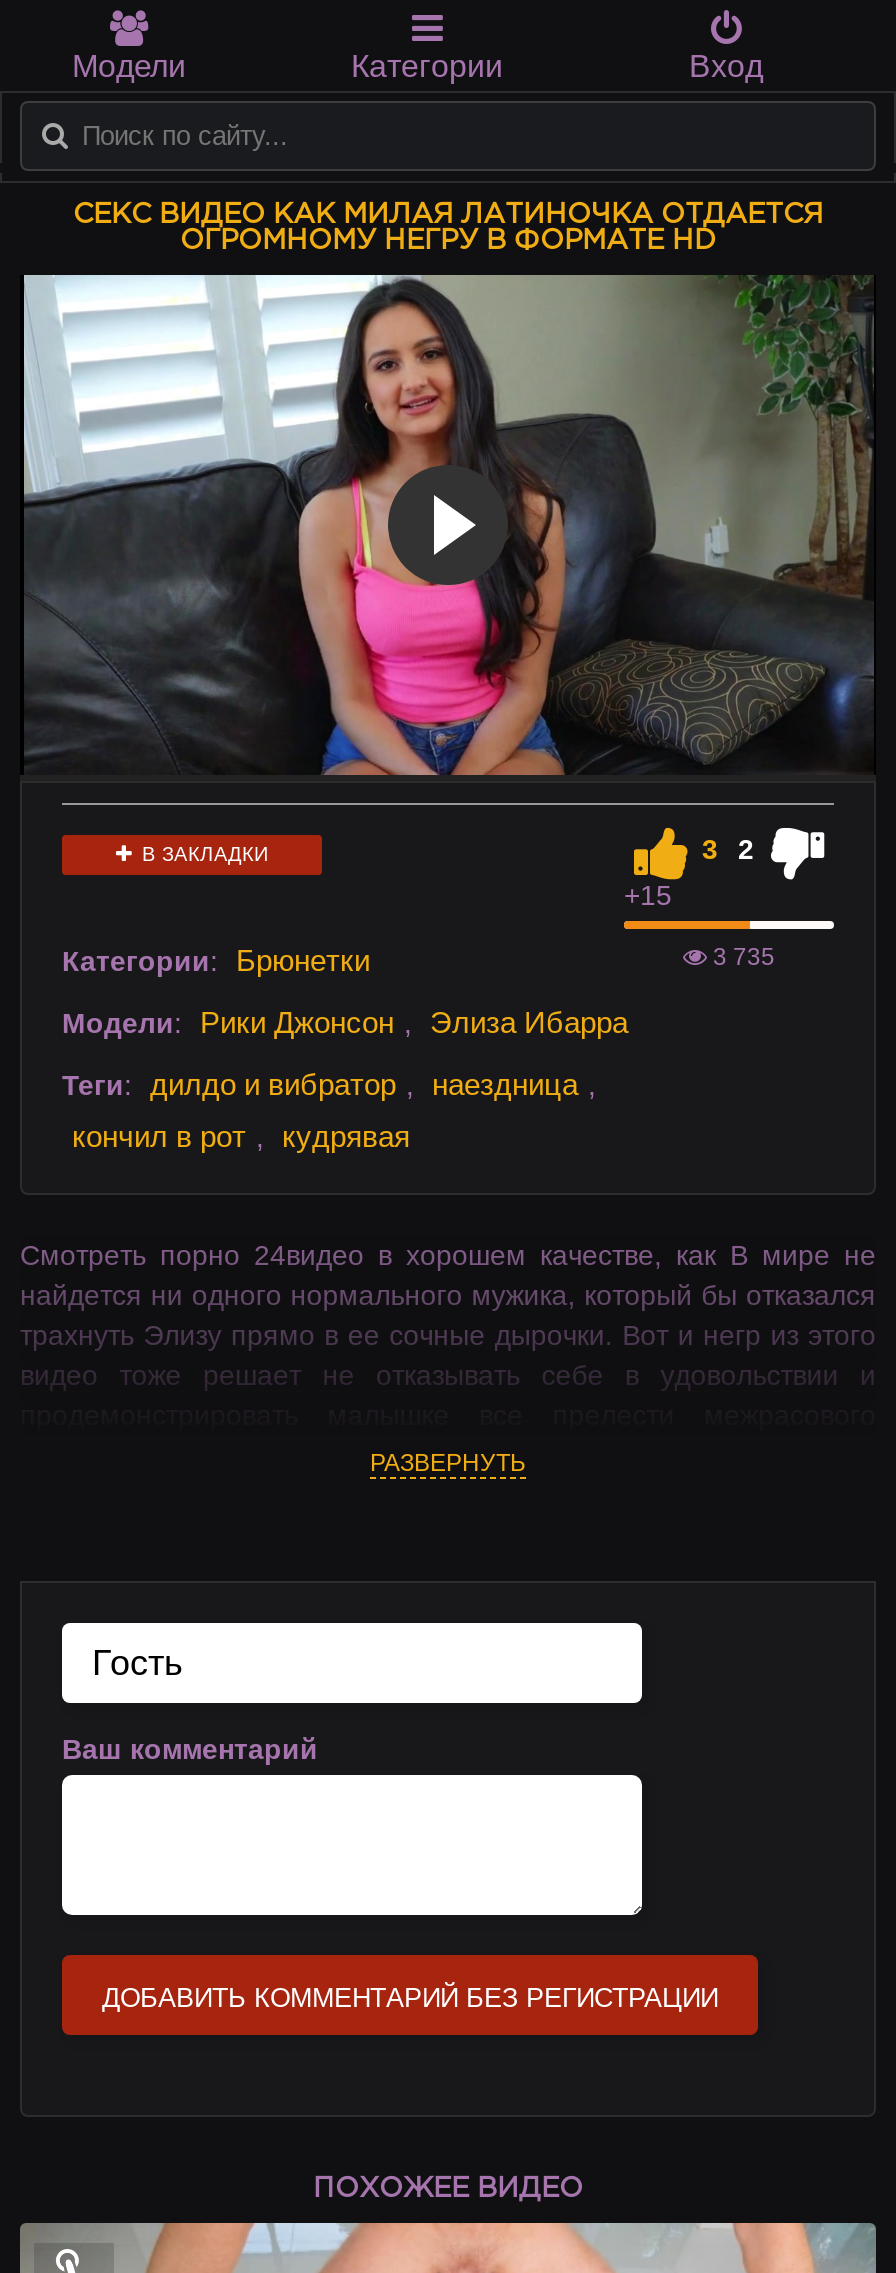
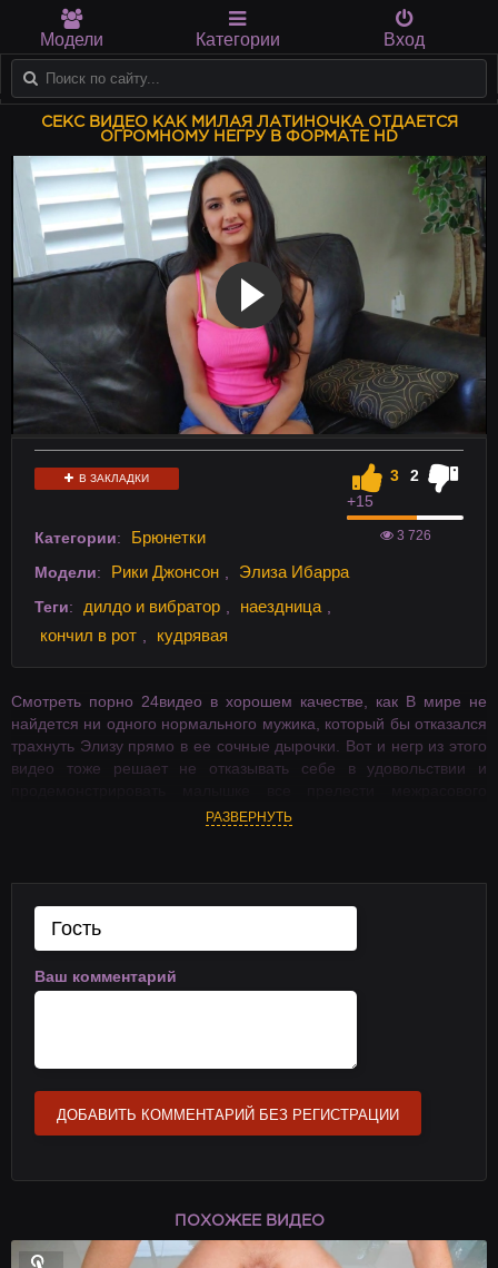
[707,942,775,970] 3 735 -> [393,527,431,543] 3 726

